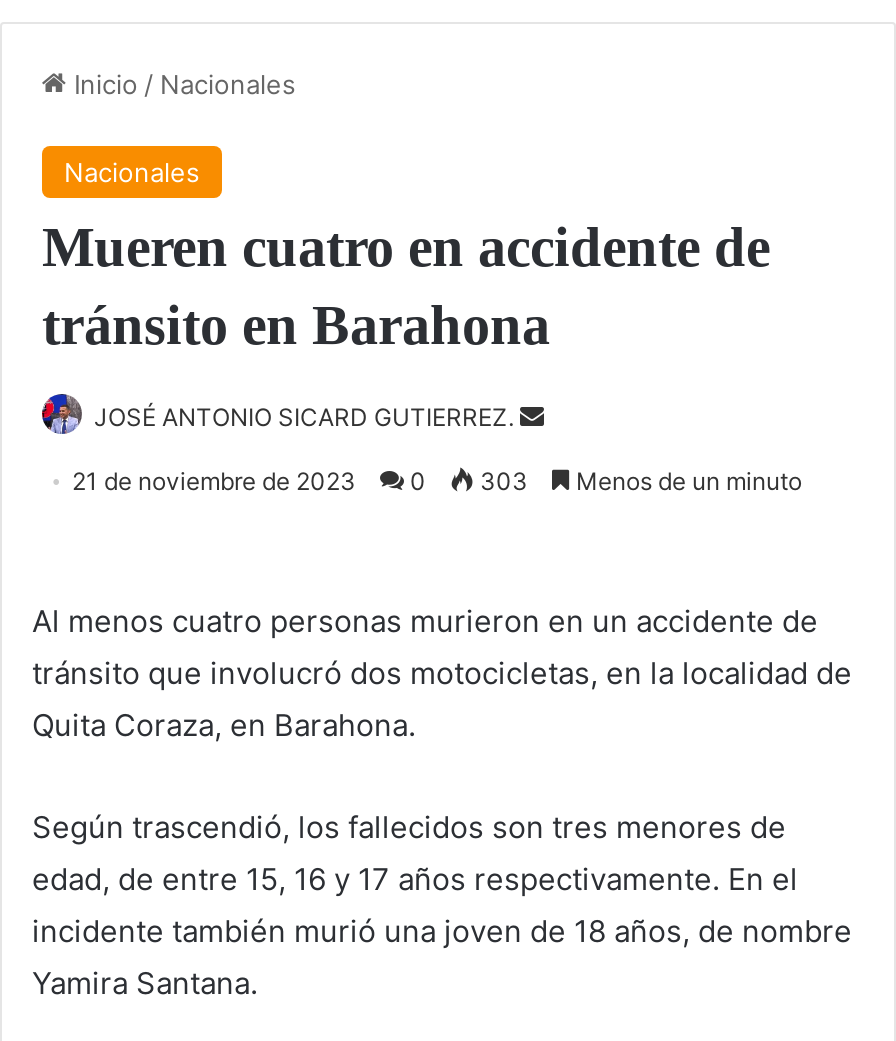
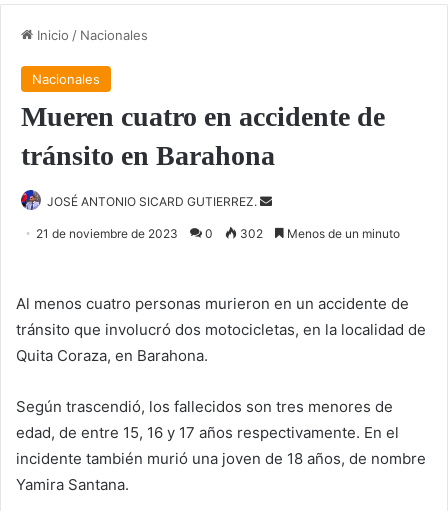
[72,466,802,496] 21 de noviembre de 2023 0 303 Menos de un minuto -> [36,226,400,241] 21 de noviembre de 2023 0 302 Menos de un minuto

